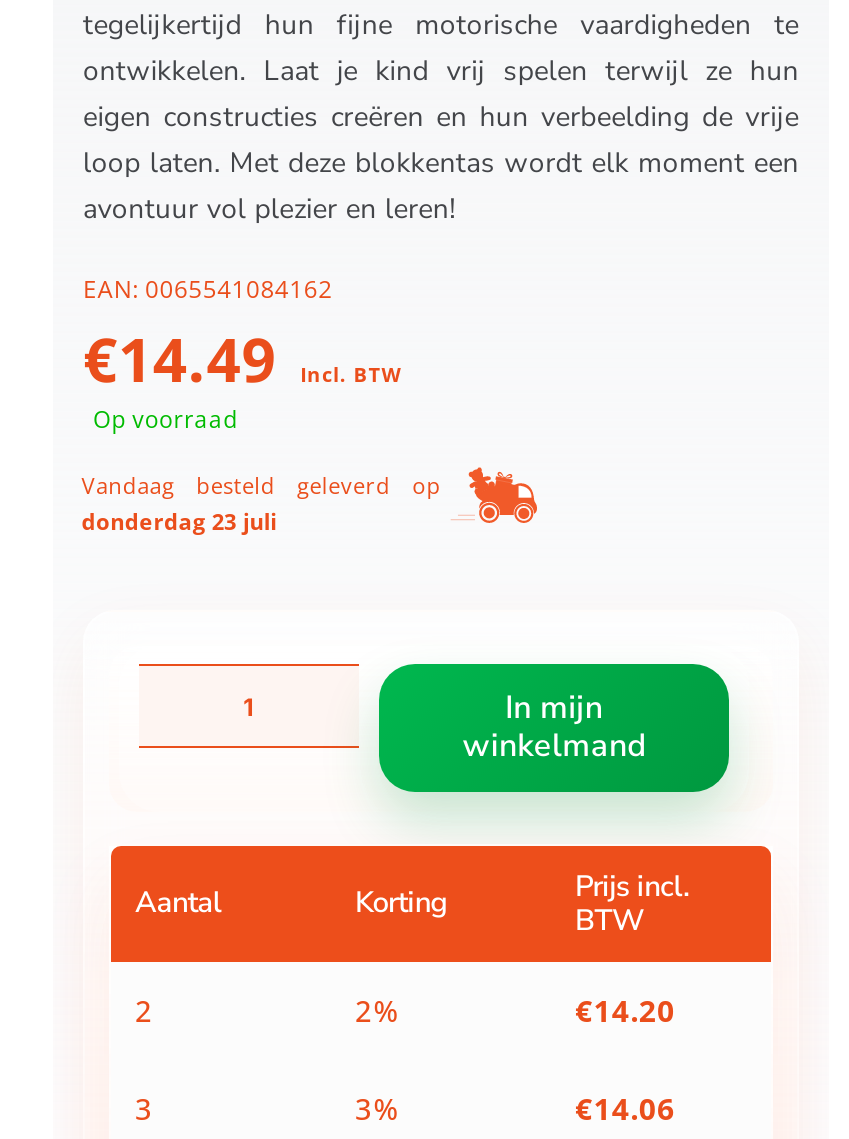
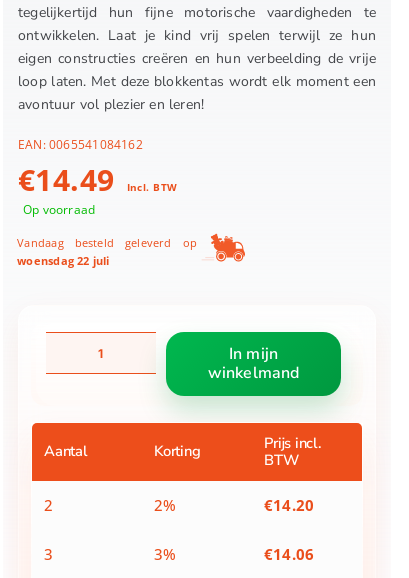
[81,507,277,537] donderdag 23 juli -> [17,253,110,268] woensdag 22 juli

